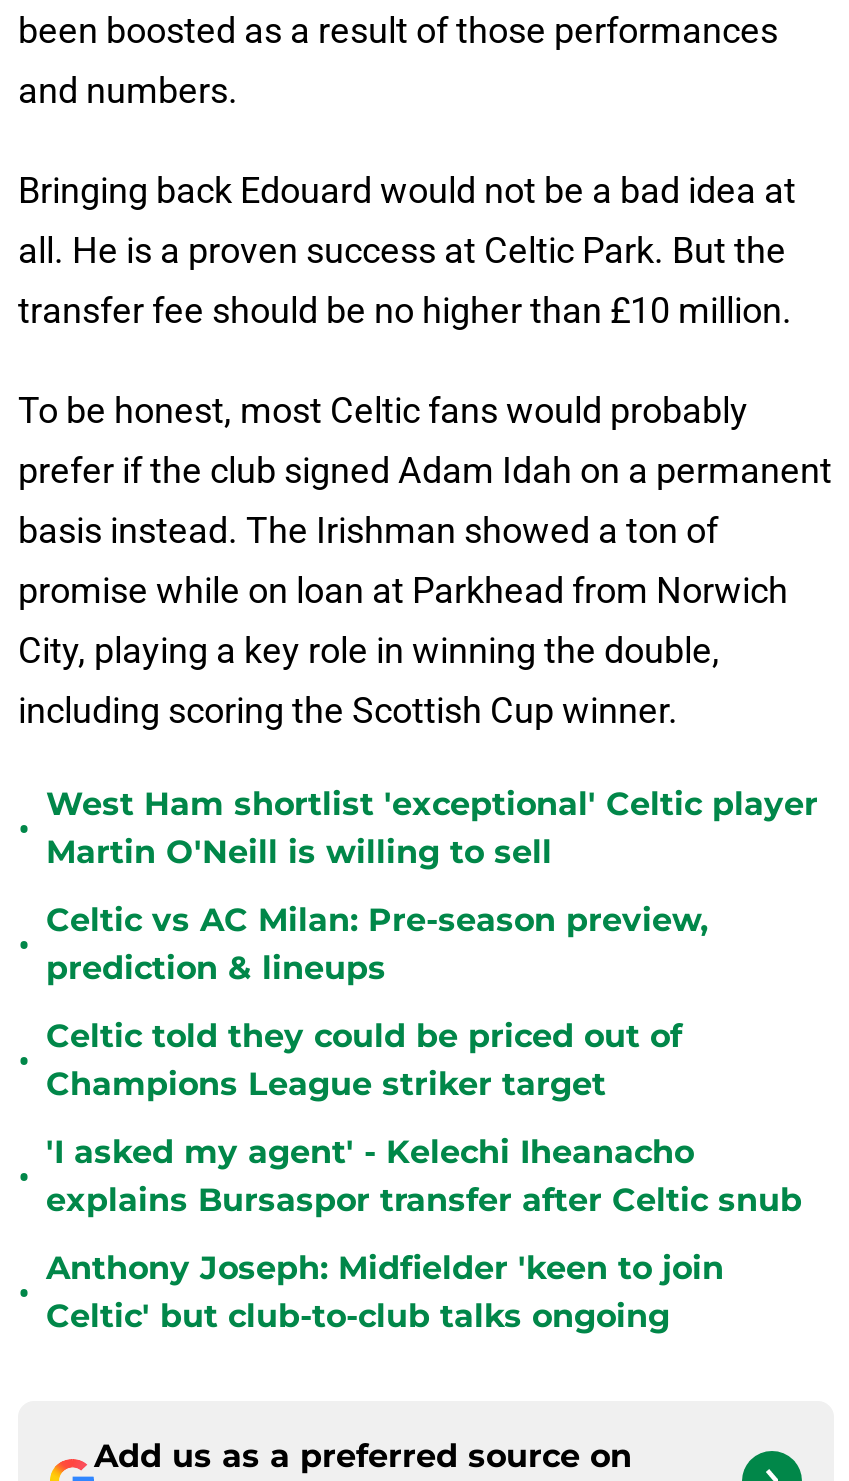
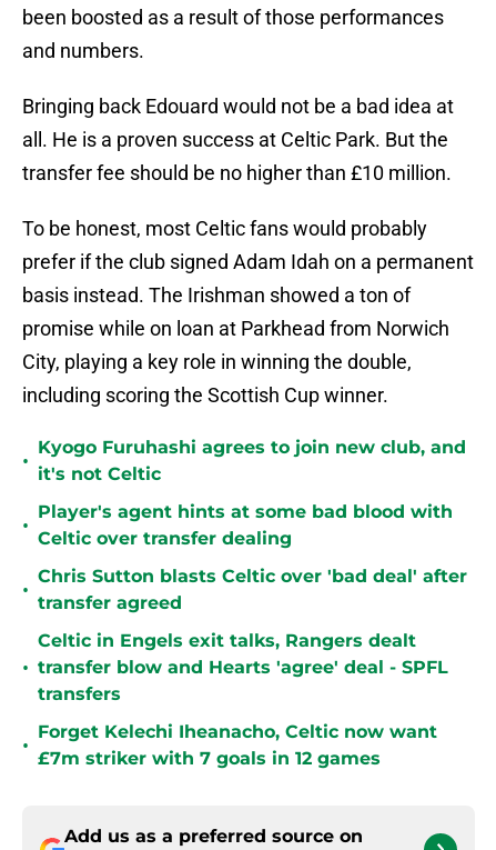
[46,785,818,871] West Ham shortlist 'exceptional' Celtic player | Martin O'Neill is willing to sell -> [38,437,466,484] Kyogo Furuhashi agrees to join new club, and | it's not Celtic
[46,901,708,987] Celtic vs AC Milan: Pre-season preview, | prediction & lineups -> [38,501,453,549] Player's agent hints at some bad blood with | Celtic over transfer dealing
[46,1017,682,1103] Celtic told they could be priced out of | Champions League striker target -> [38,566,467,613] Chris Sutton blasts Celtic over 'bad deal' after | transfer agreed
[46,1133,802,1219] 'I asked my agent' - Kelechi Iheanacho | explains Bursaspor transfer after Celtic snub -> [38,630,448,704] Celtic in Engels exit talks, Rangers dealt | transfer blow and Hearts 'agree' deal - SPFL | transfers
[46,1249,724,1335] Anthony Joseph: Midfielder 'keen to join | Celtic' but club-to-club talks ongoing -> [38,721,437,769] Forget Kelechi Iheanacho, Celtic now want | £7m striker with 7 goals in 12 games

